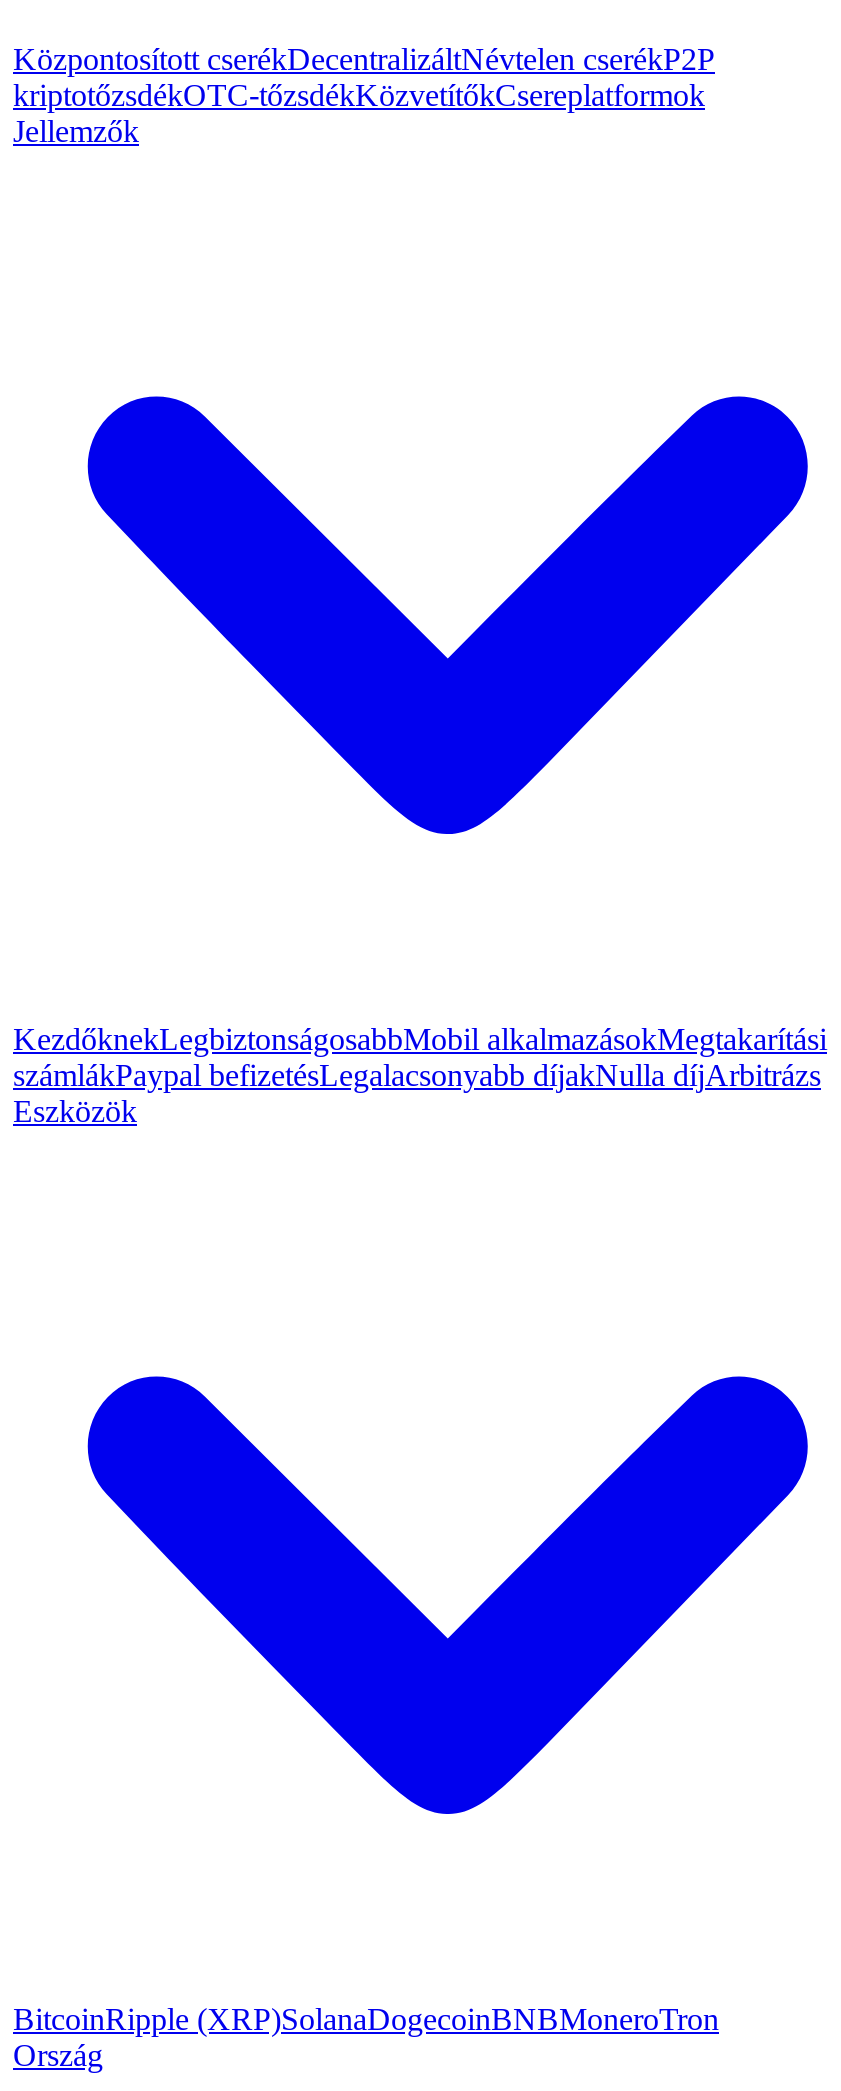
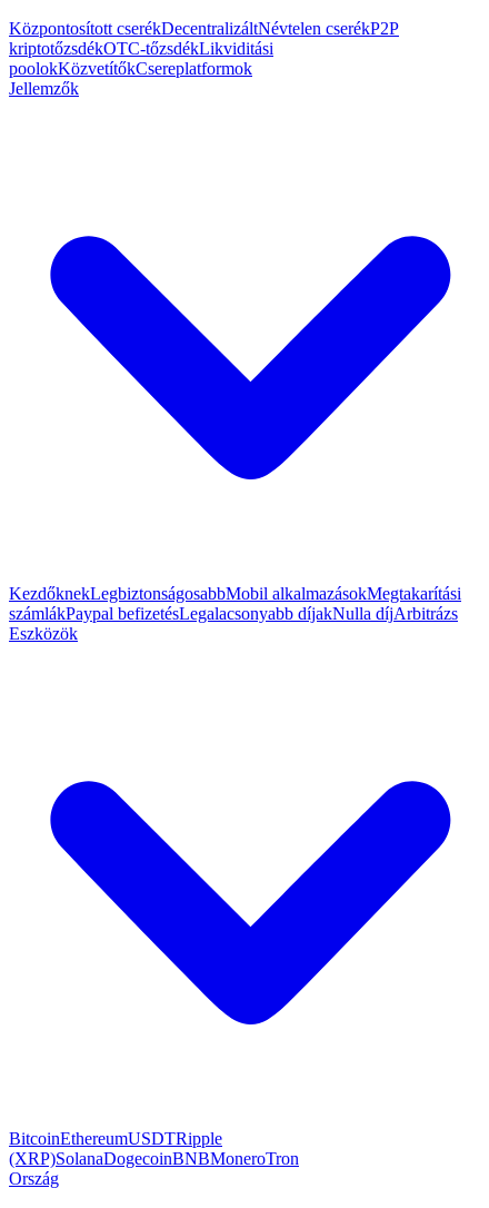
[13,78,705,112] kriptotőzsdékOTC-tőzsdékKözvetítőkCsereplatformok -> [9,39,273,78] kriptotőzsdékOTC-tőzsdékLikviditási | poolokKözvetítőkCsereplatformok
[13,2002,719,2036] BitcoinRipple (XRP)SolanaDogecoinBNBMoneroTron -> [9,1129,299,1168] BitcoinEthereumUSDTRipple | (XRP)SolanaDogecoinBNBMoneroTron

